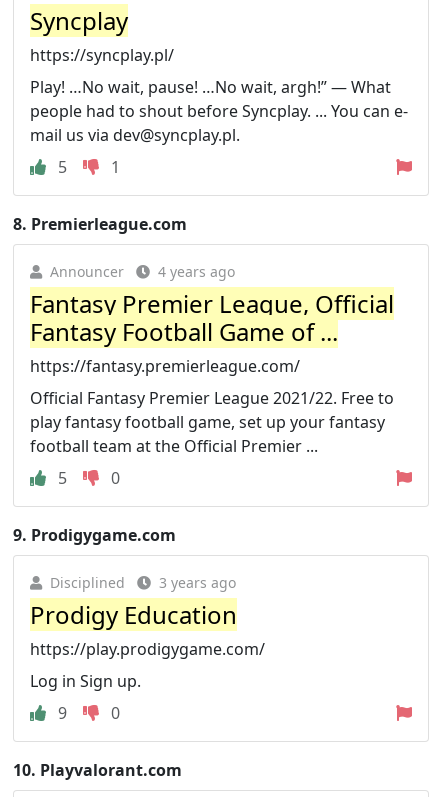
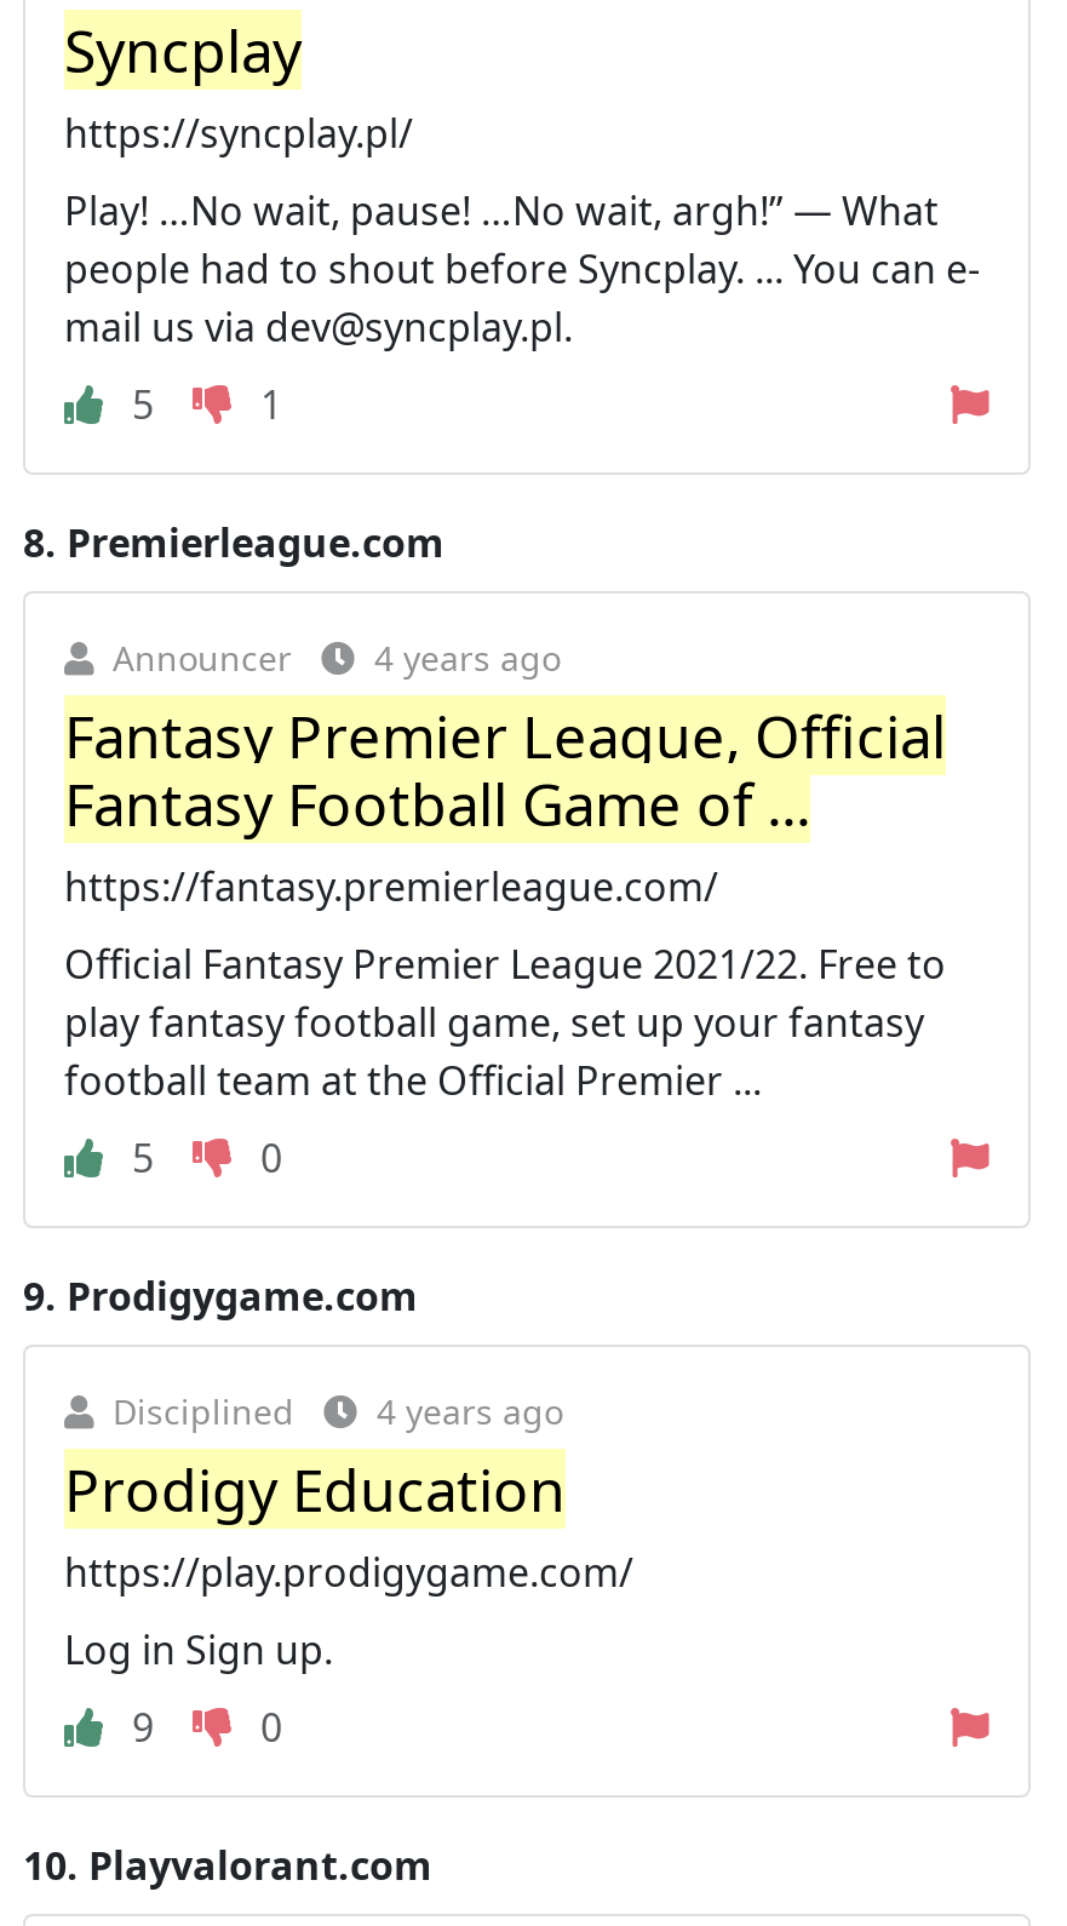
[50,573,236,592] Disciplined 3 years ago -> [113,1388,563,1434] Disciplined 4 years ago

